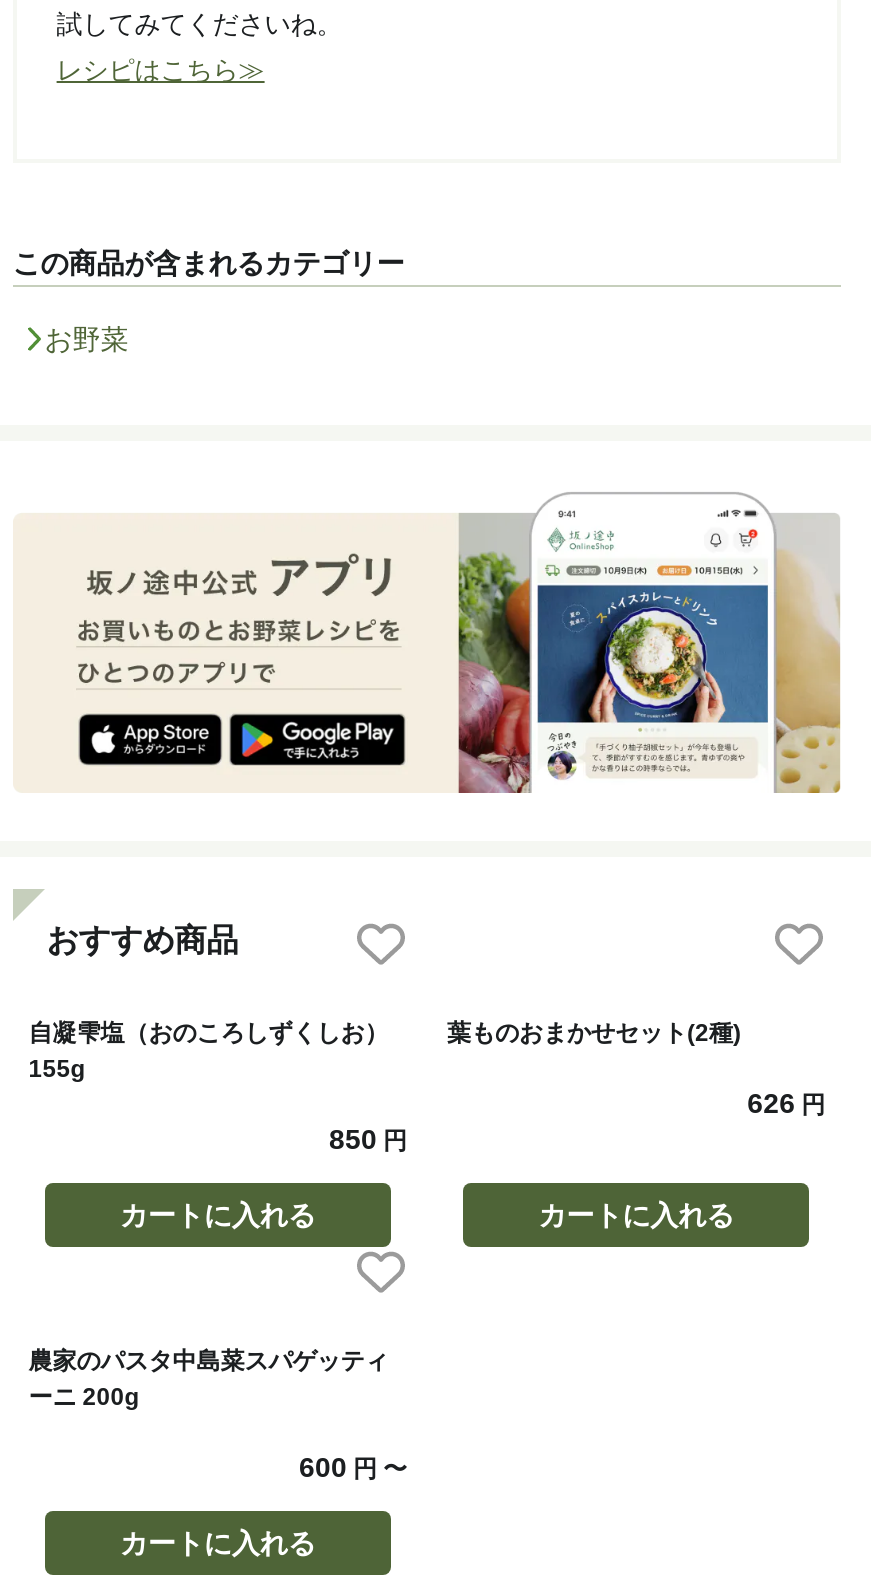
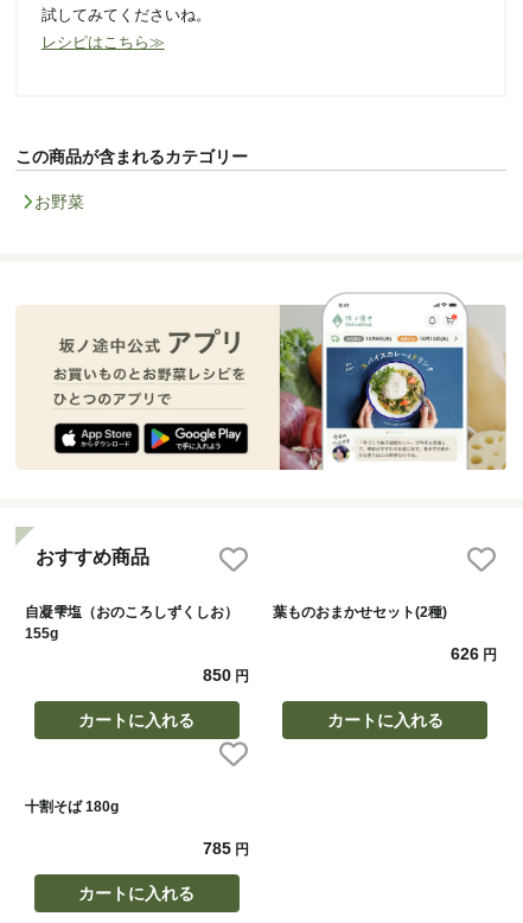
[29,1347,389,1411] 農家のパスタ中島菜スパゲッティ | ーニ 200g -> [25,799,118,816] 十割そば 180g
[299,1451,407,1483] 600円〜 -> [203,839,249,858] 785円

